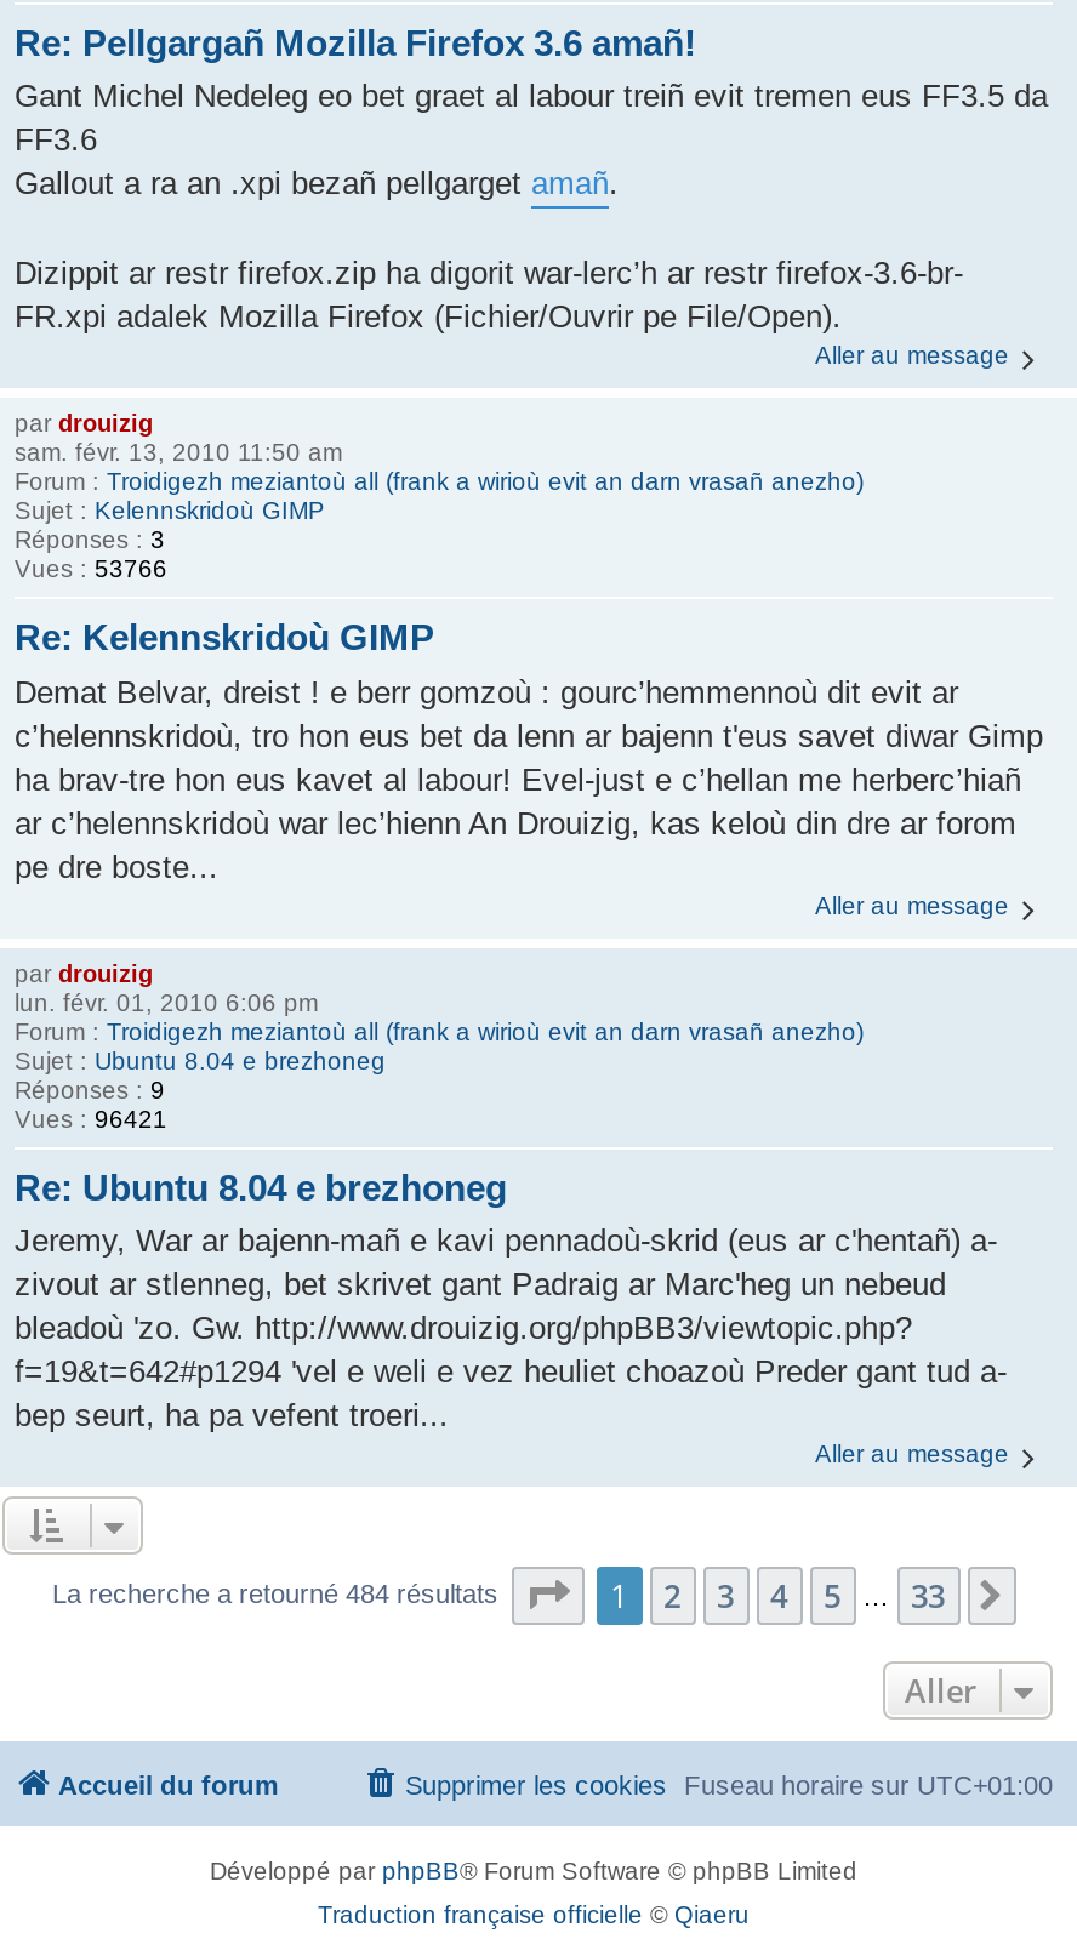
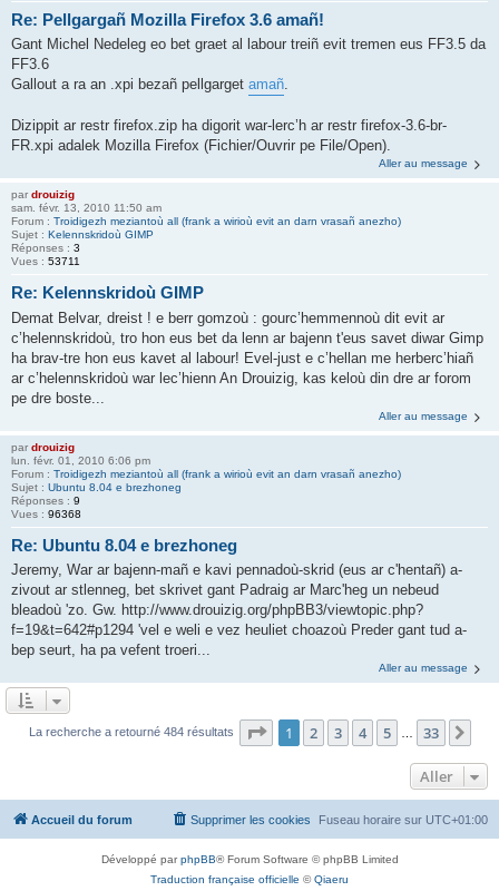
[15,555,167,582] Vues : 53766 -> [11,255,80,267] Vues : 53711
[15,1105,167,1131] Vues : 96421 -> [11,507,81,520] Vues : 96368

